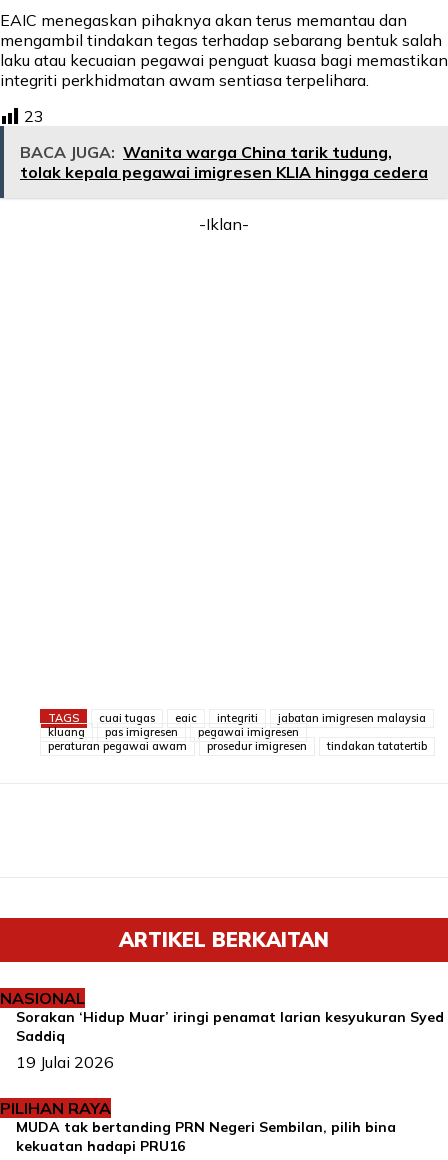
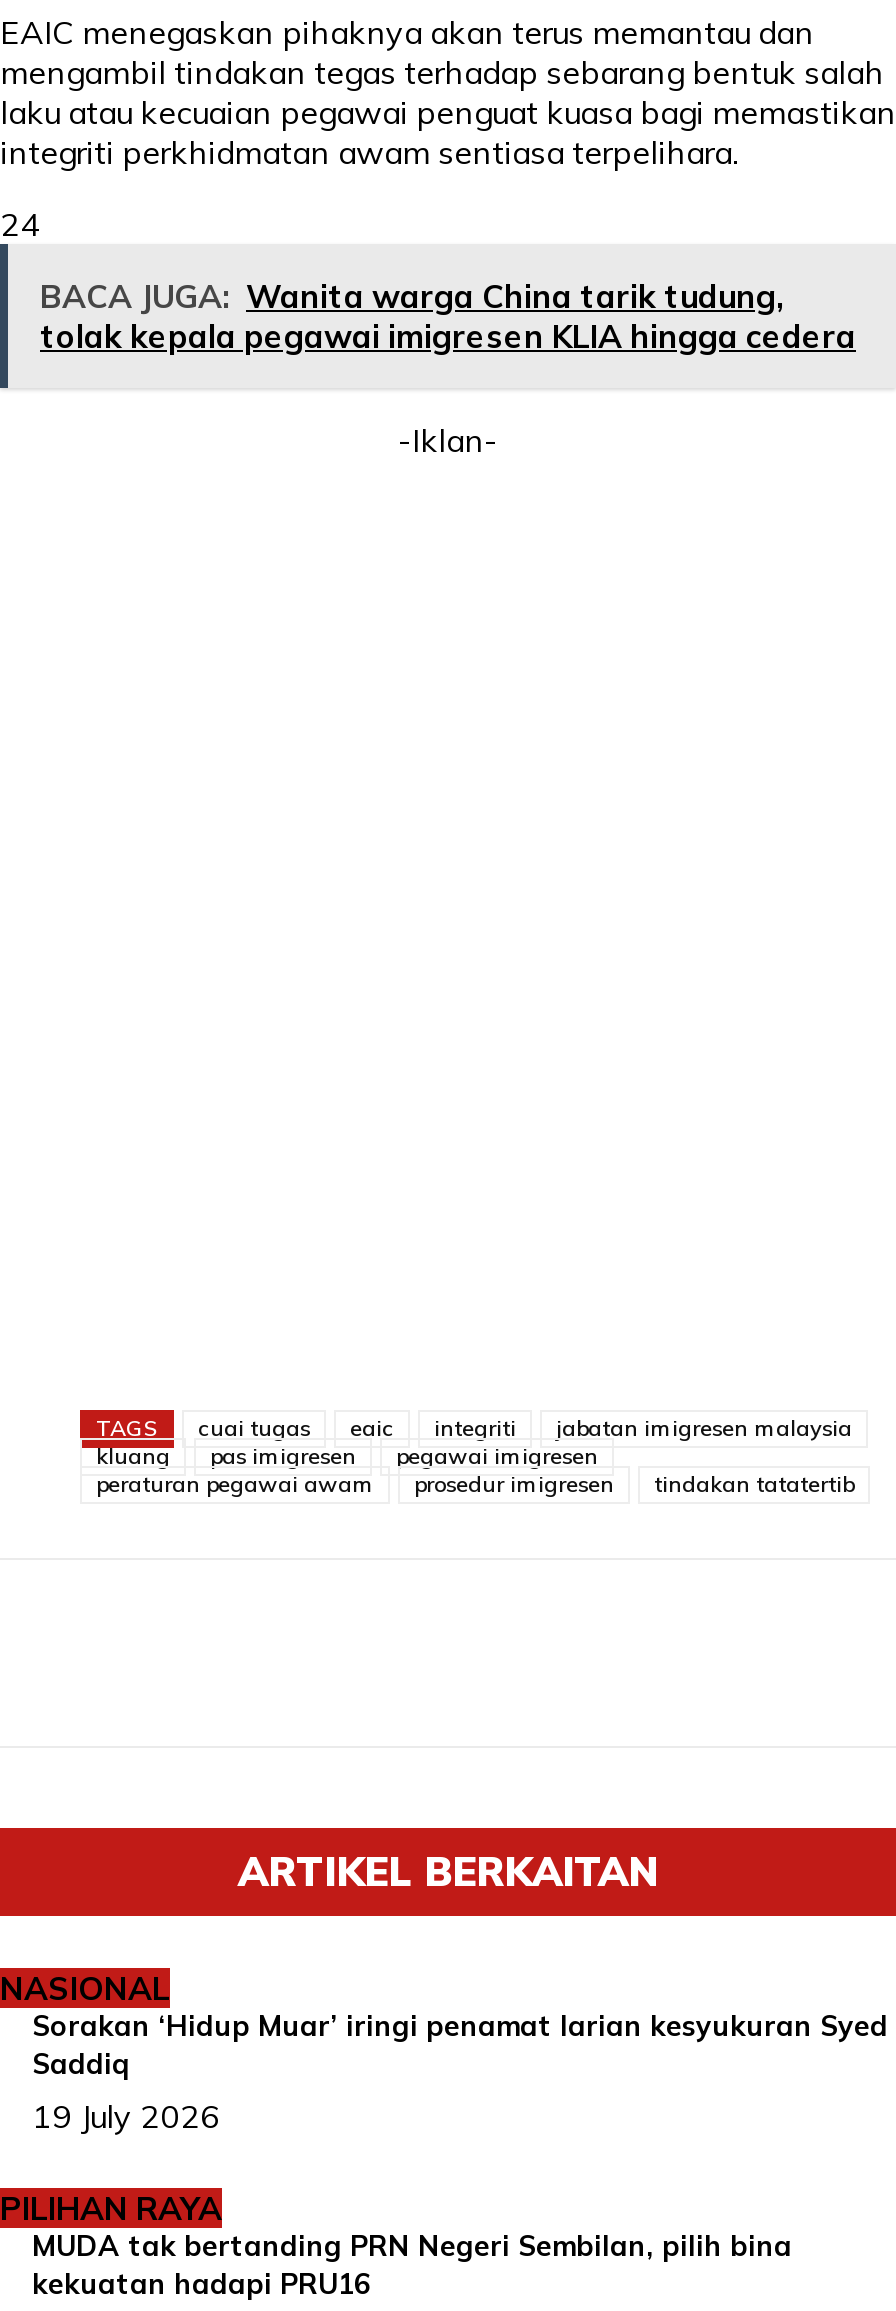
[24,106,44,126] 23 -> [0,204,40,244] 24
[16,1052,114,1072] 19 Julai 2026 -> [32,2096,220,2136] 19 July 2026

